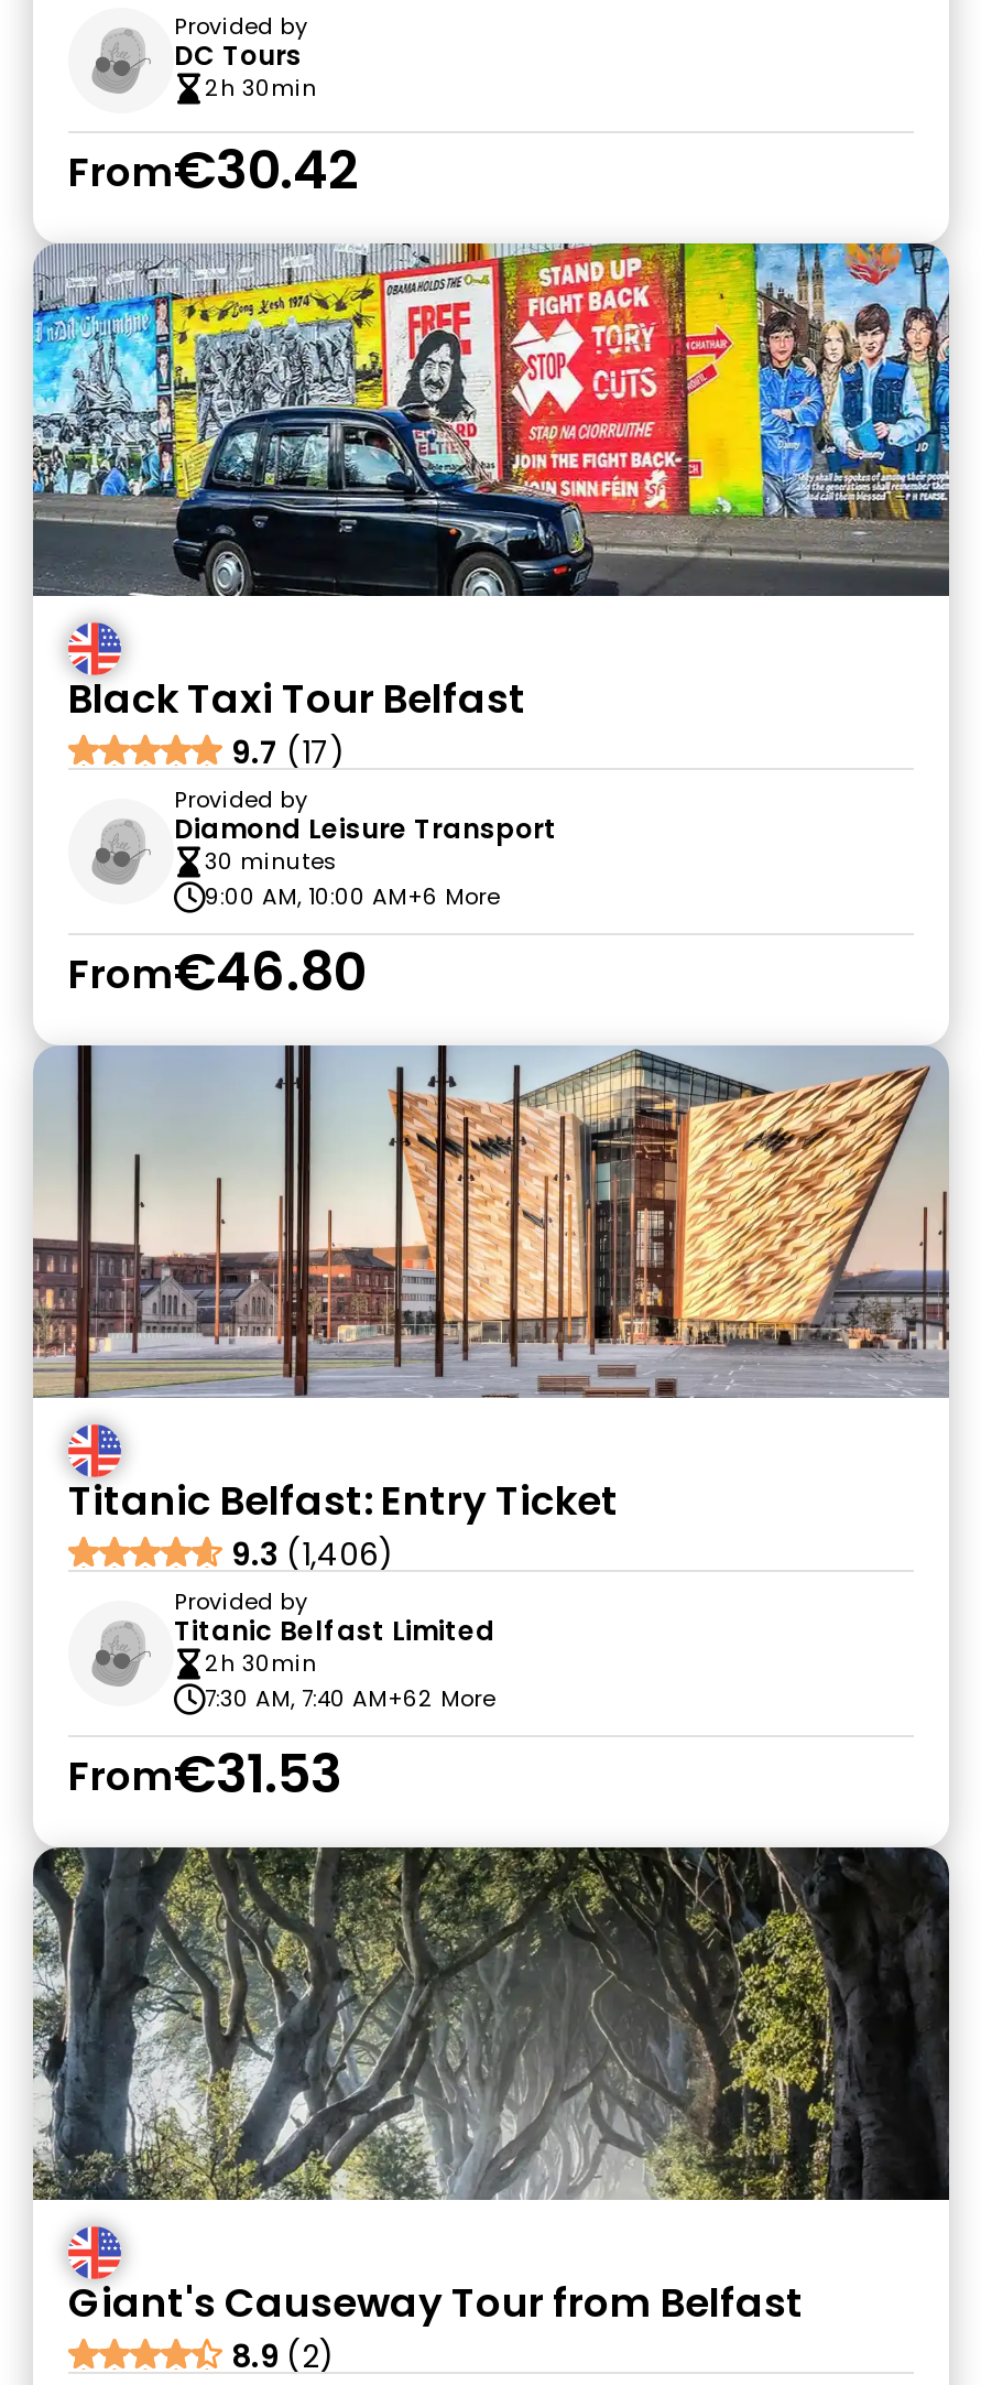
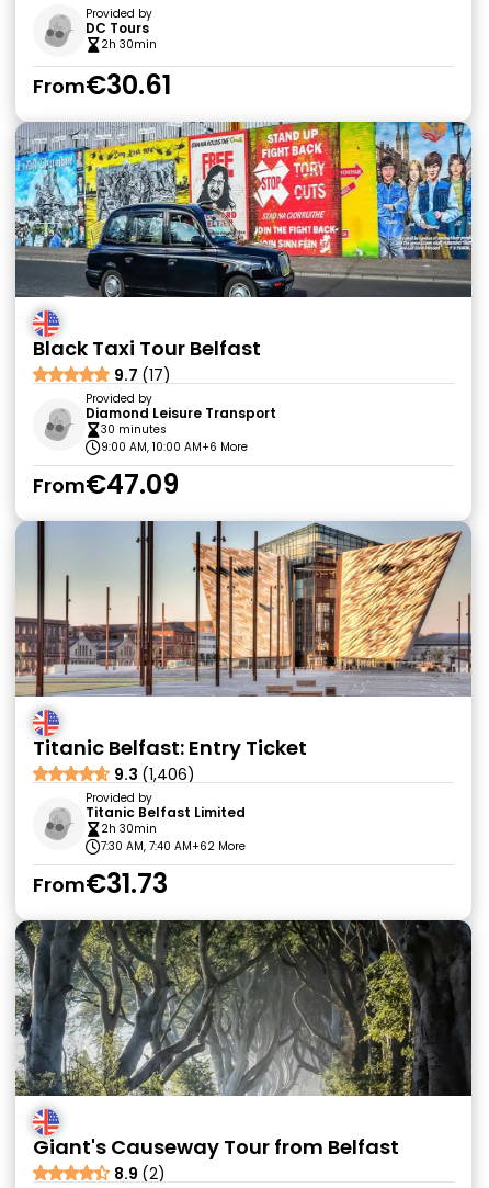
[68,133,359,206] From€30.42 -> [33,67,171,103] From€30.61
[68,935,366,1008] From€46.80 -> [33,466,179,502] From€47.09
[68,1737,341,1810] From€31.53 -> [33,865,168,902] From€31.73

